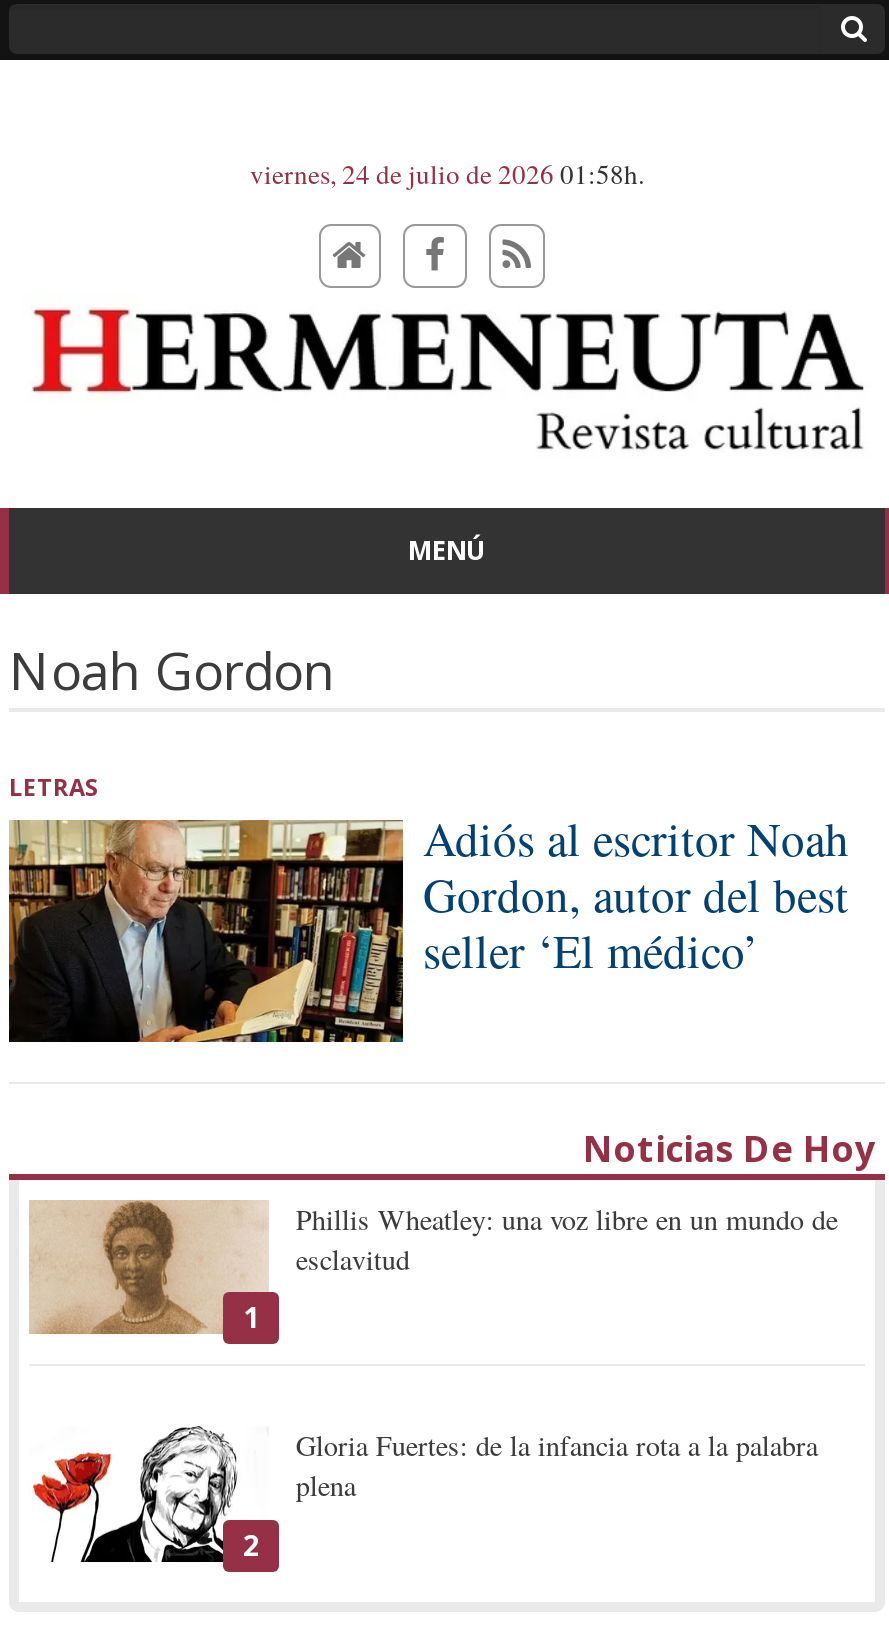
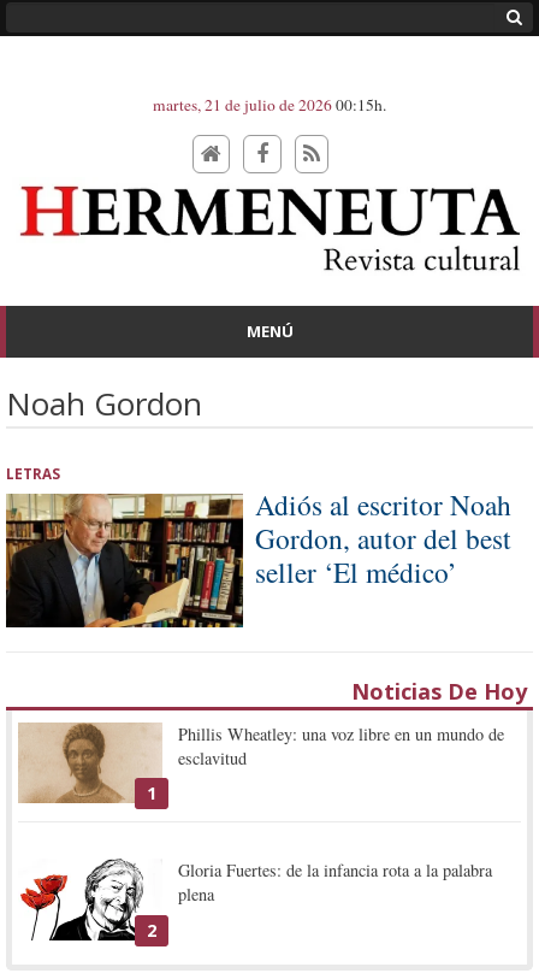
[250,156,644,192] viernes, 24 de julio de 2026 01:58h. -> [153,94,386,116] martes, 21 de julio de 2026 00:15h.

